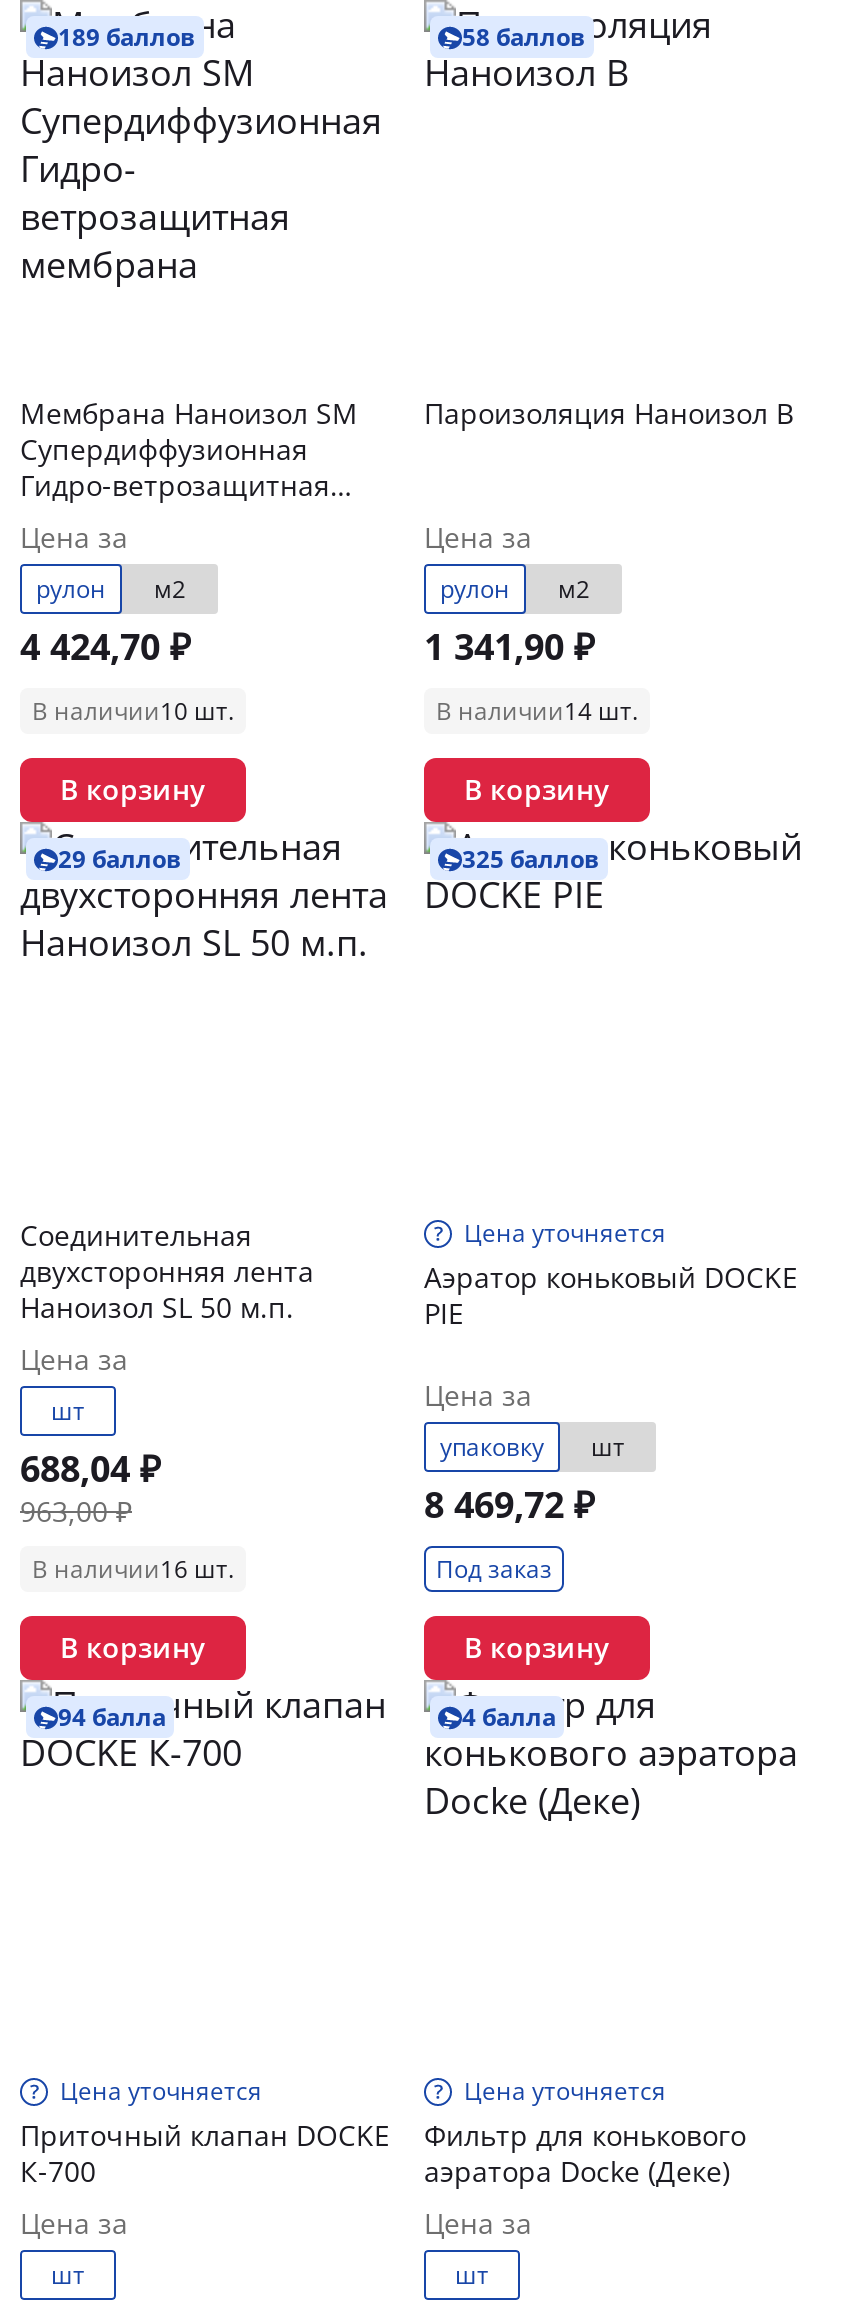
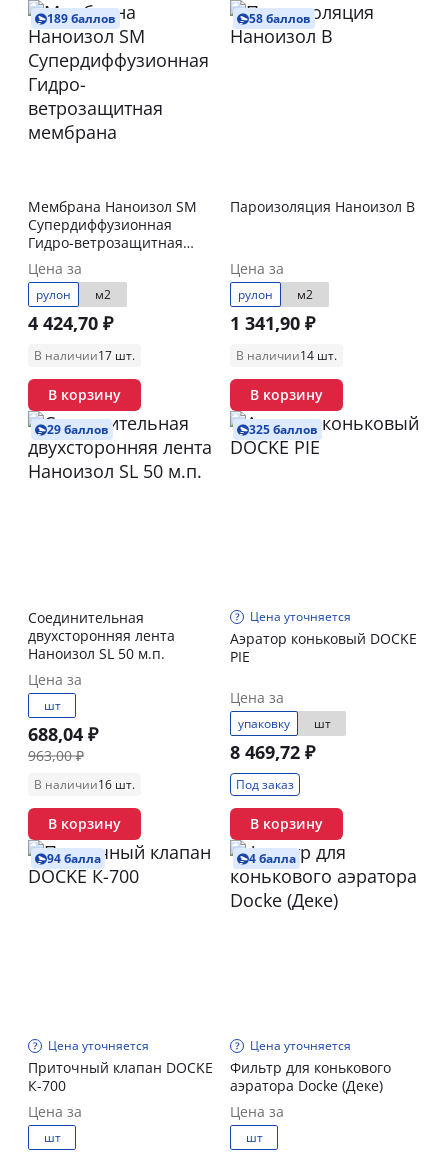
[32,694,234,728] В наличии10 шт. -> [34,347,135,364] В наличии17 шт.

